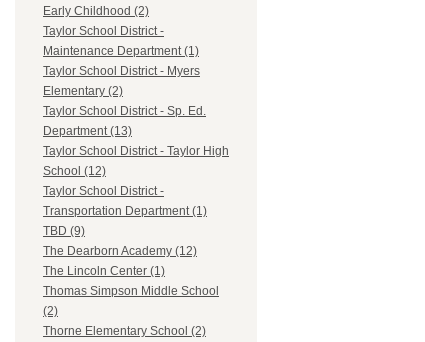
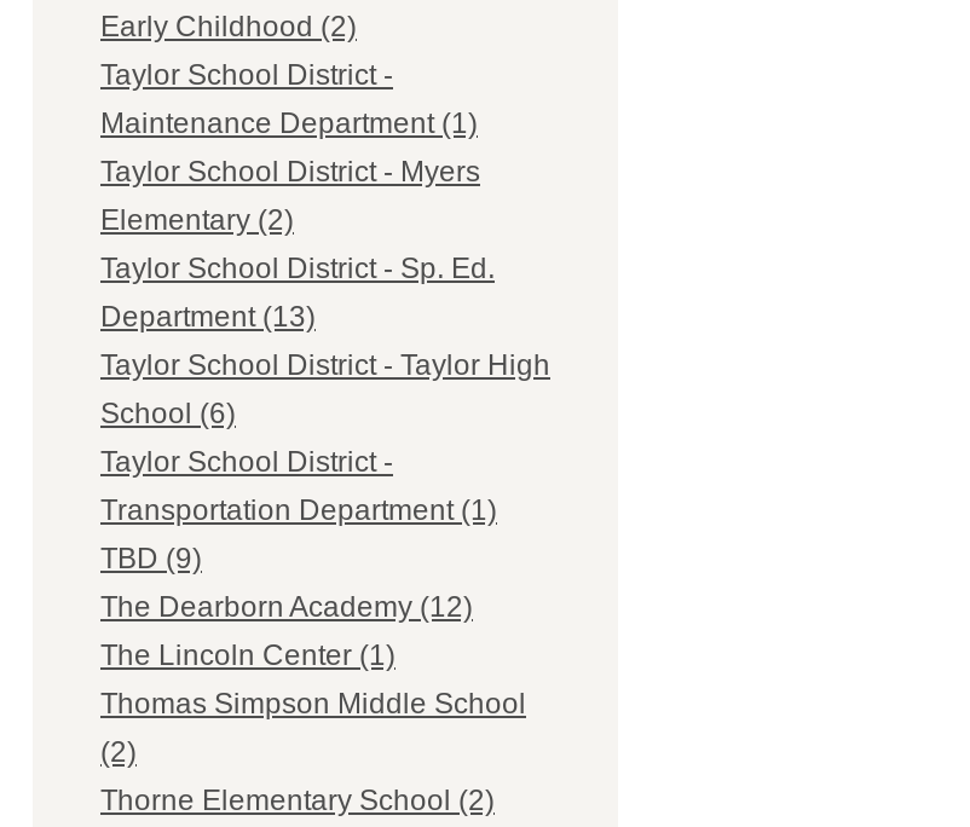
[43,164,106,178] School (12) -> [100,397,236,431] School (6)

